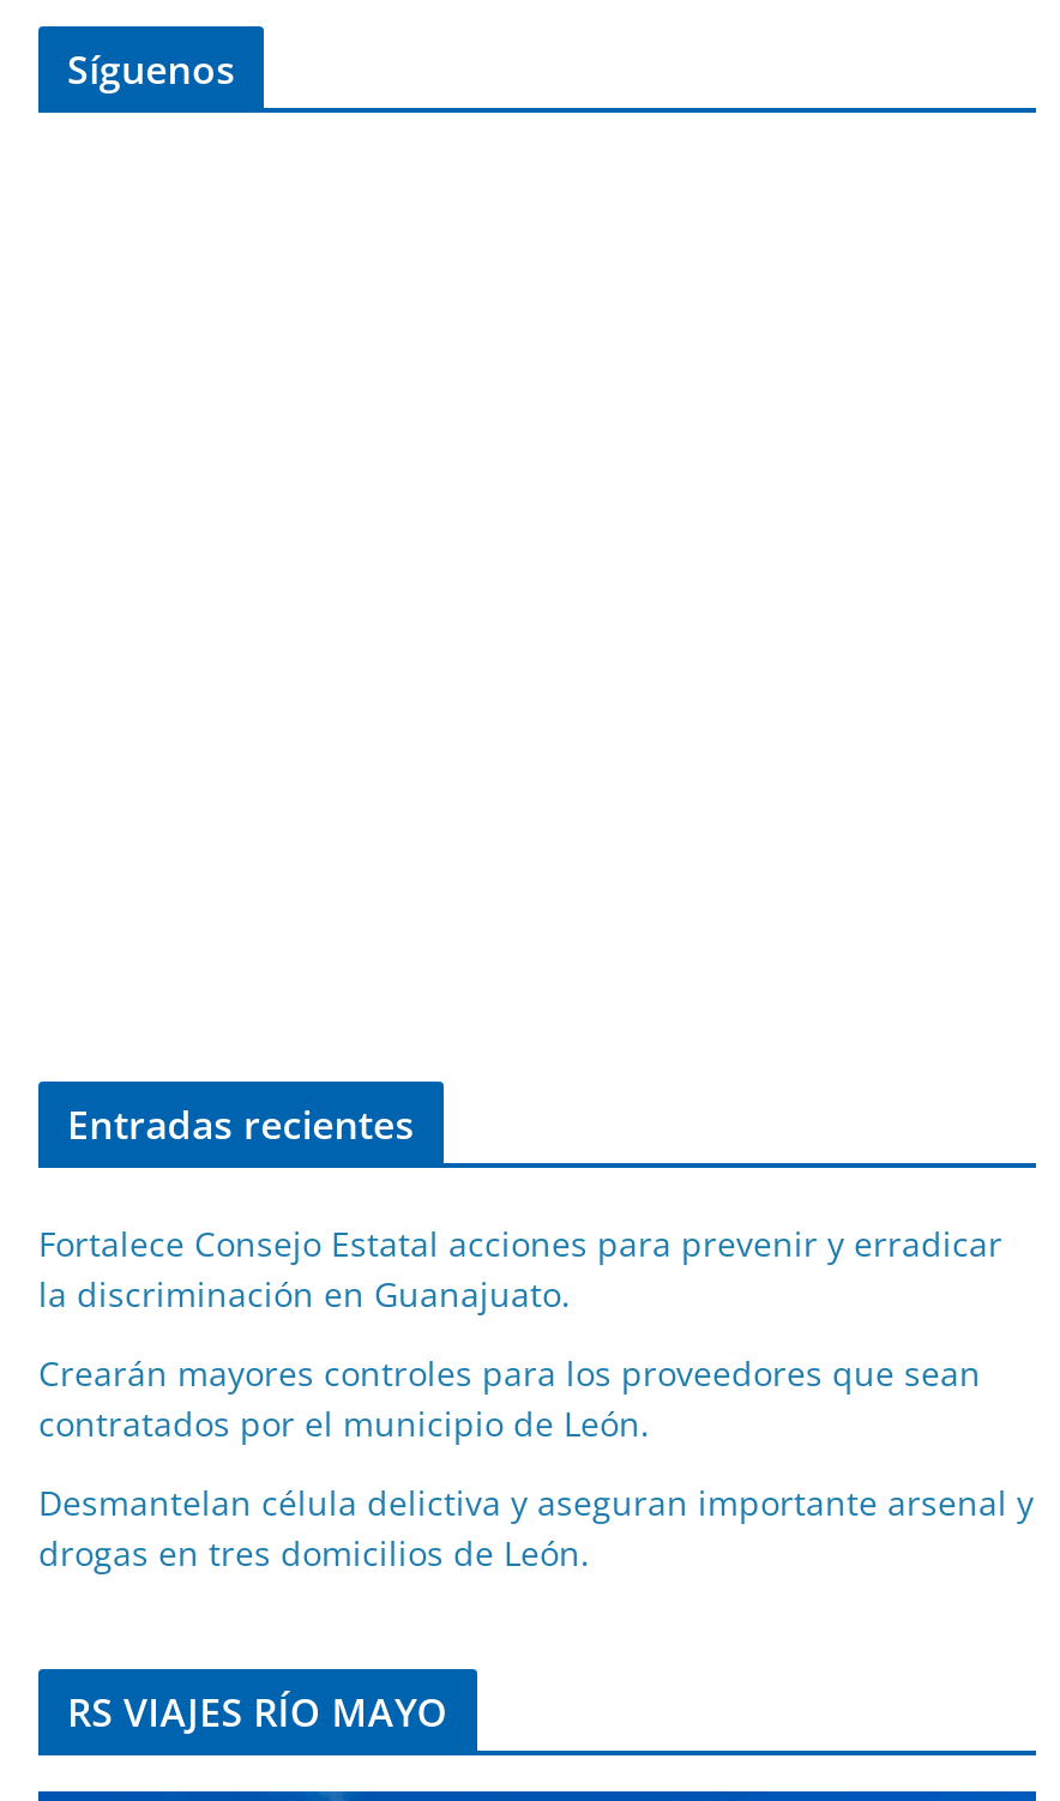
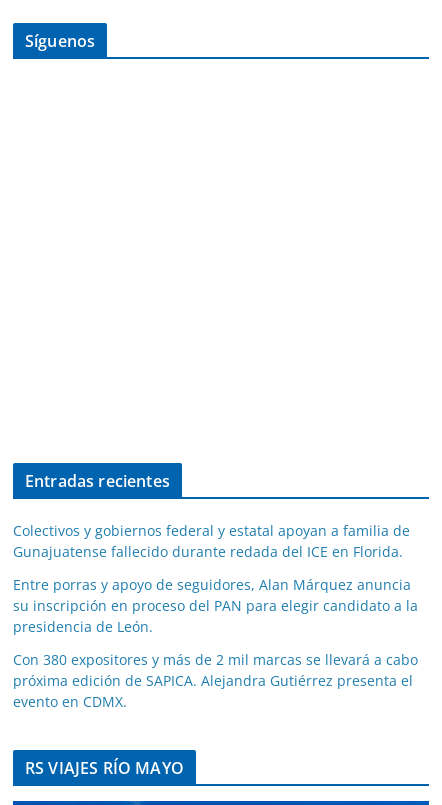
[38,1222,1002,1318] Fortalece Consejo Estatal acciones para prevenir y erradicar | la discriminación en Guanajuato. -> [13,521,410,561] Colectivos y gobiernos federal y estatal apoyan a familia de | Gunajuatense fallecido durante redada del ICE en Florida.
[38,1351,981,1447] Crearán mayores controles para los proveedores que sean | contratados por el municipio de León. -> [13,575,418,636] Entre porras y apoyo de seguidores, Alan Márquez anuncia | su inscripción en proceso del PAN para elegir candidato a la | presidencia de León.
[38,1481,1034,1577] Desmantelan célula delictiva y aseguran importante arsenal y | drogas en tres domicilios de León. -> [13,650,418,711] Con 380 expositores y más de 2 mil marcas se llevará a cabo | próxima edición de SAPICA. Alejandra Gutiérrez presenta el | evento en CDMX.

